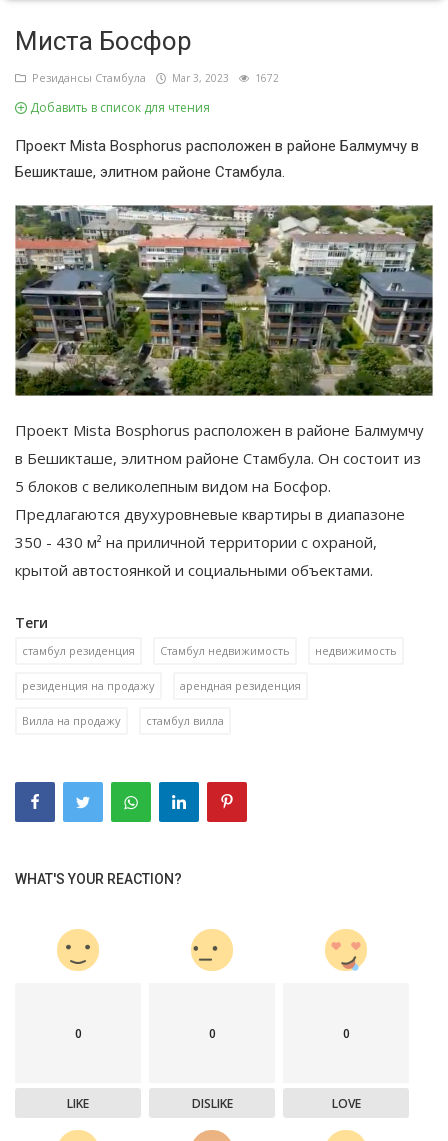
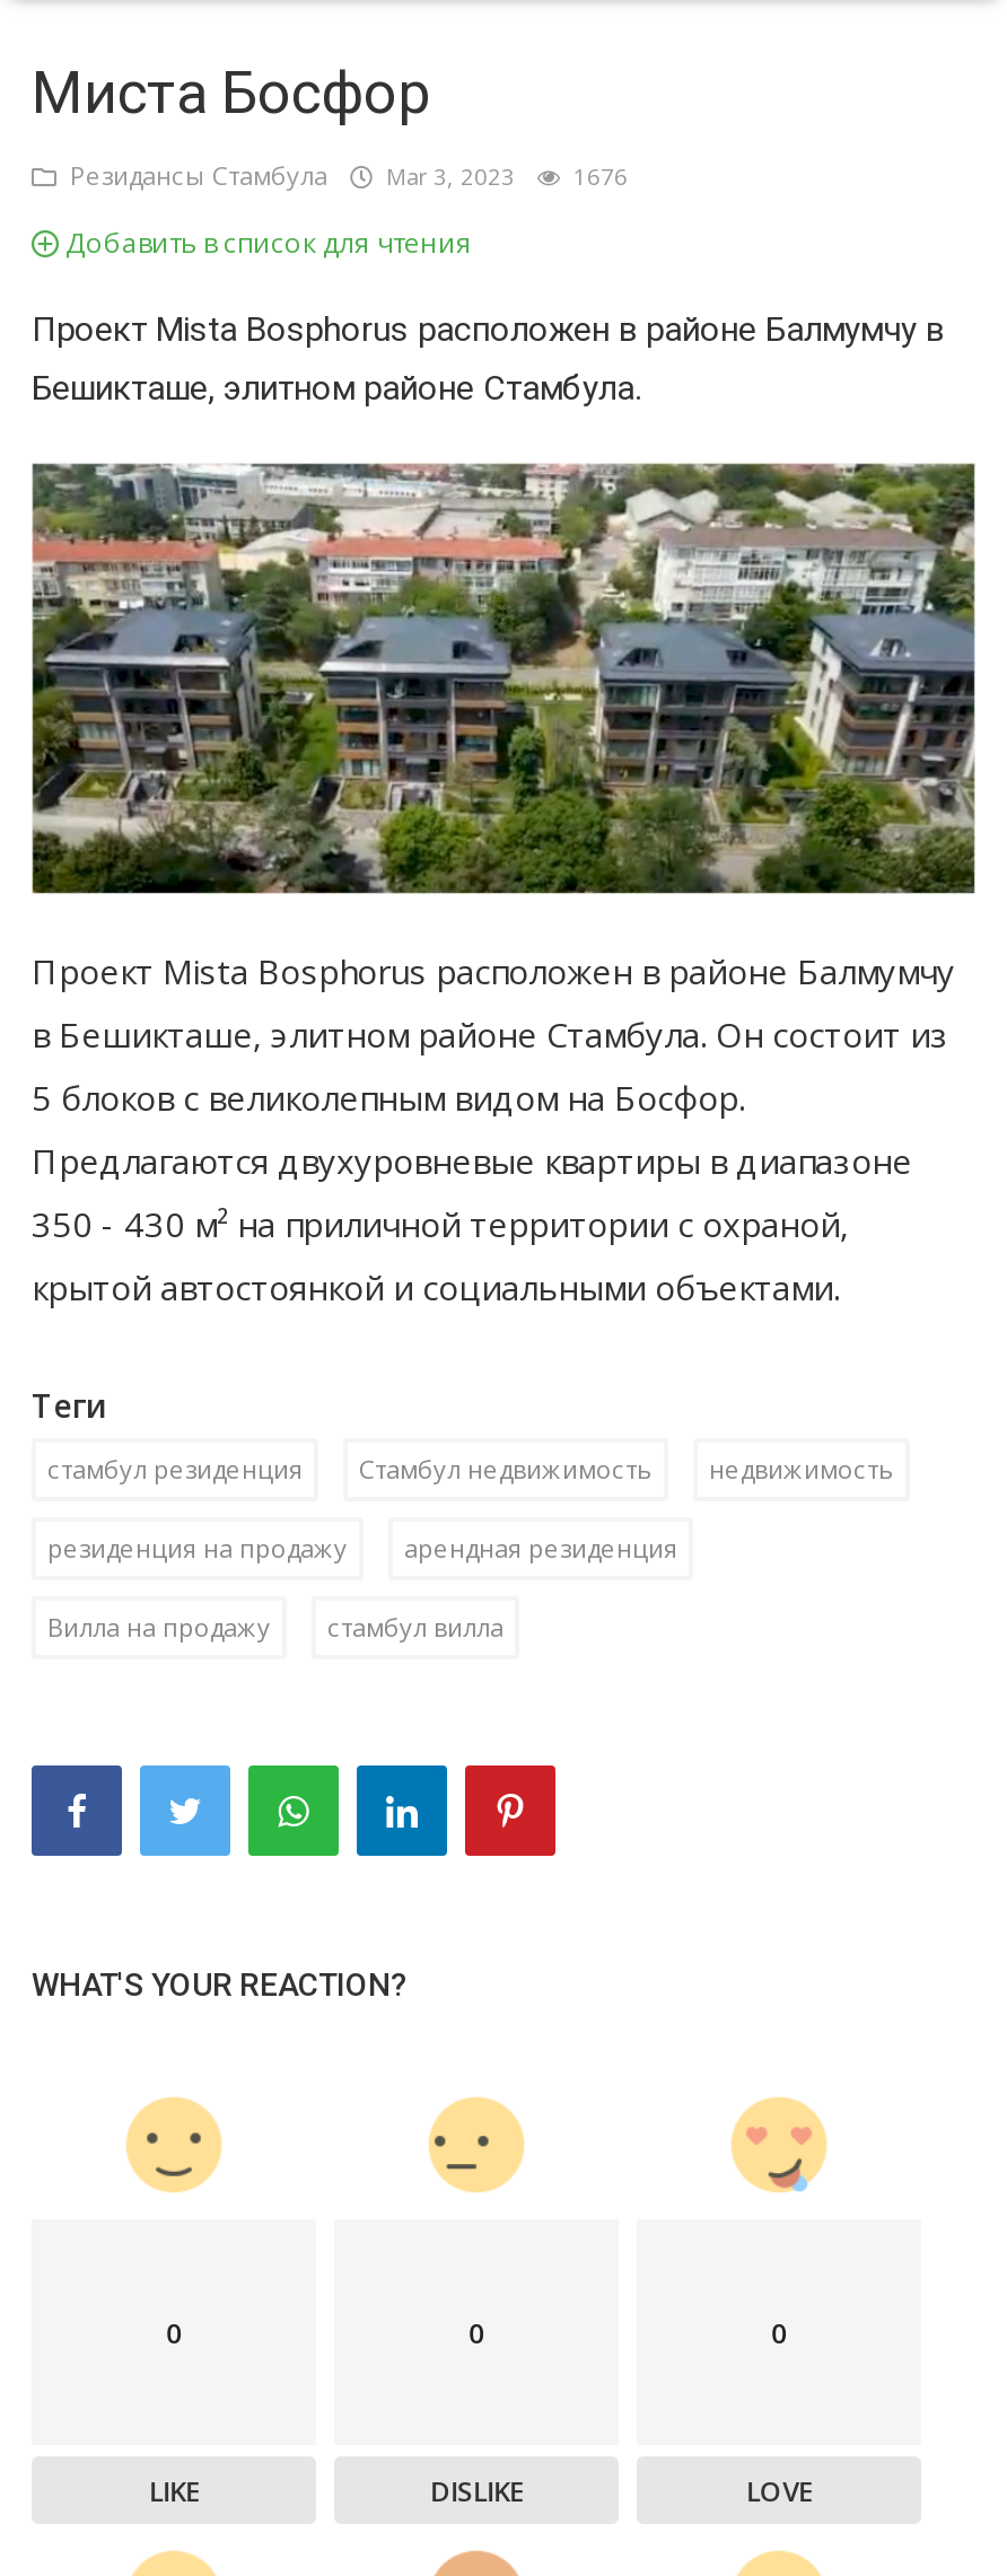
[249,71,279,85] 1672 -> [560,160,628,192] 1676

